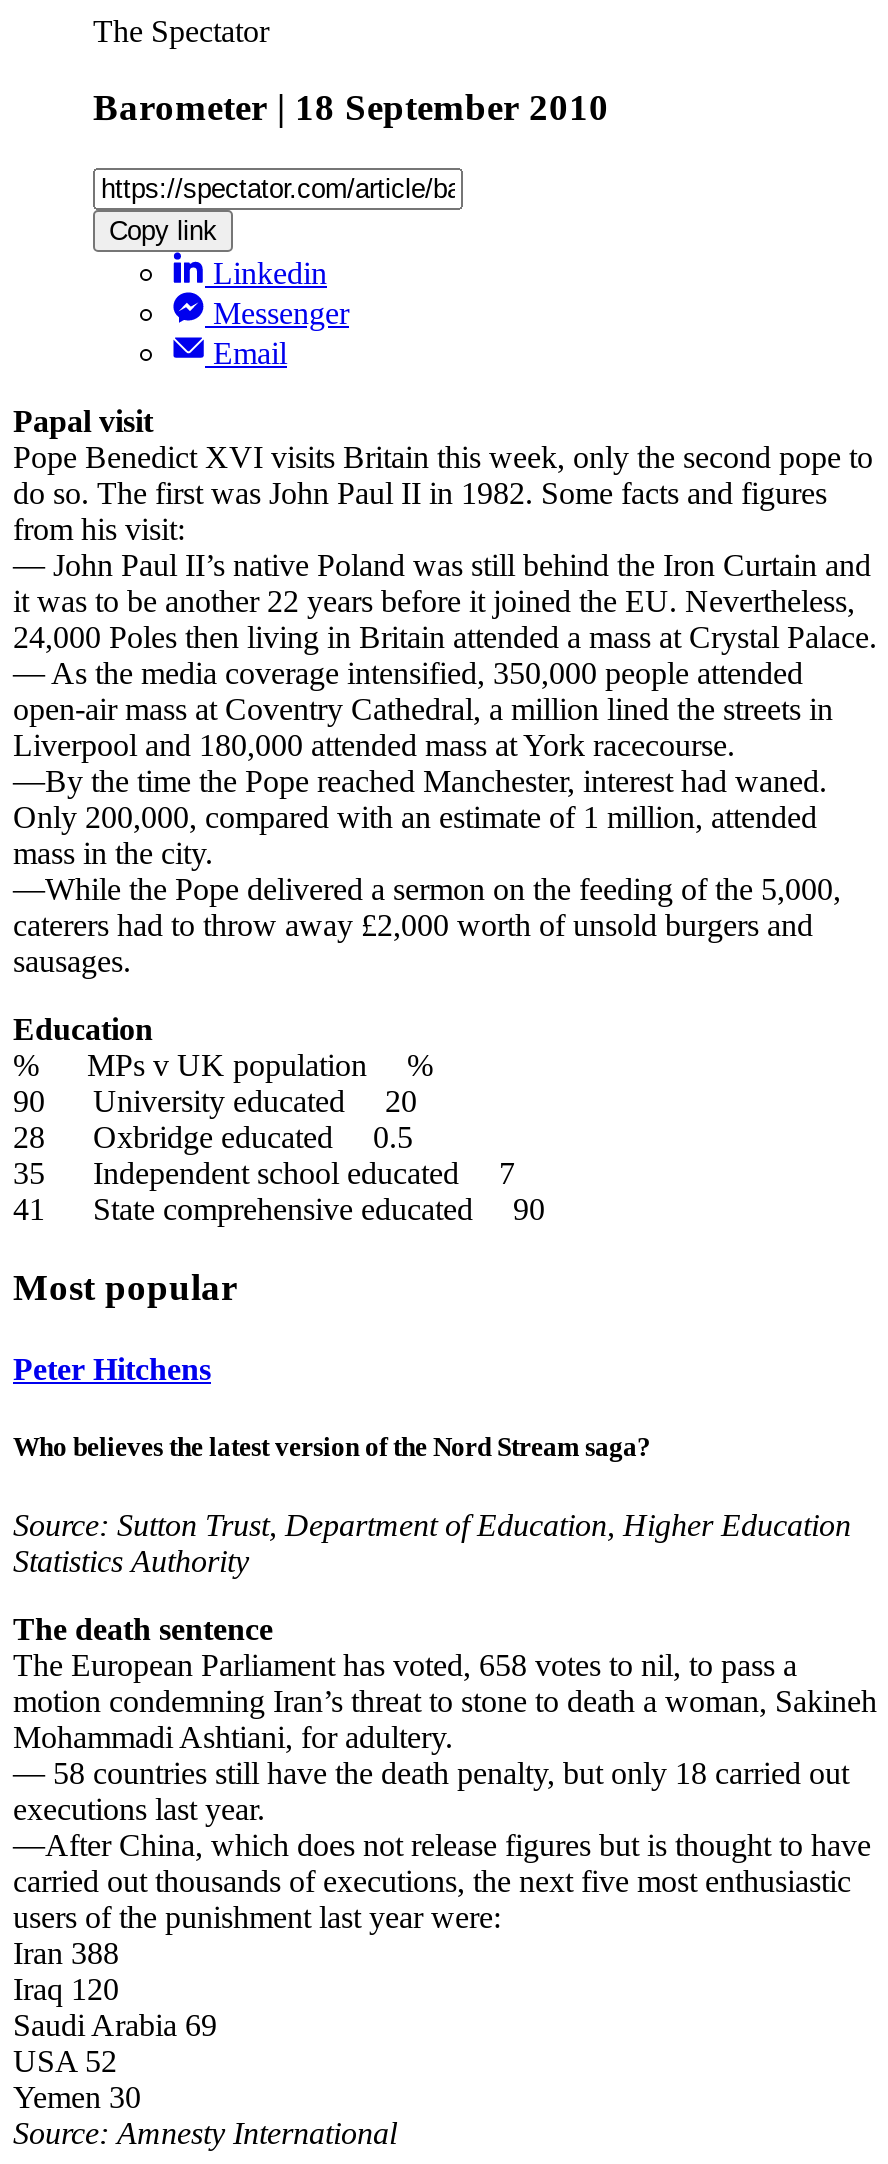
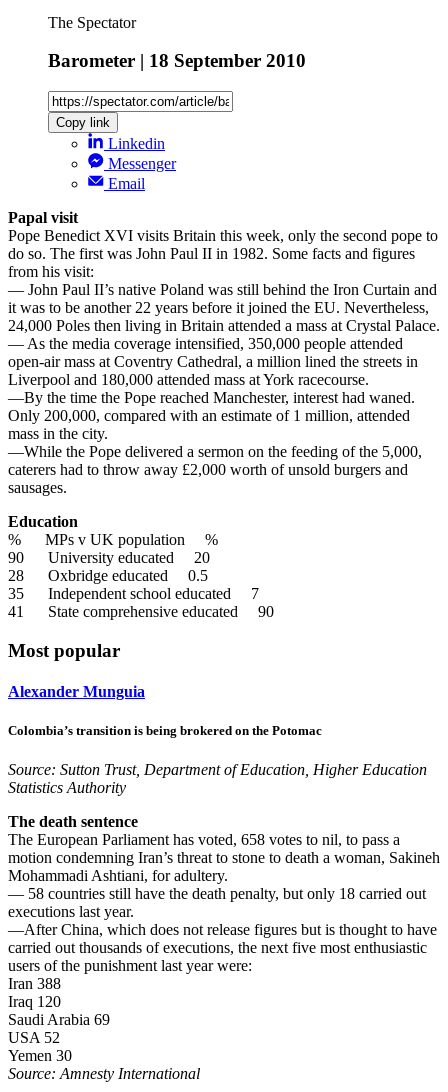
[13,1352,211,1386] Peter Hitchens -> [8,683,145,700] Alexander Munguia
[13,1432,651,1462] Who believes the latest version of the Nord Stream saga? -> [8,723,322,738] Colombia’s transition is being brokered on the Potomac

